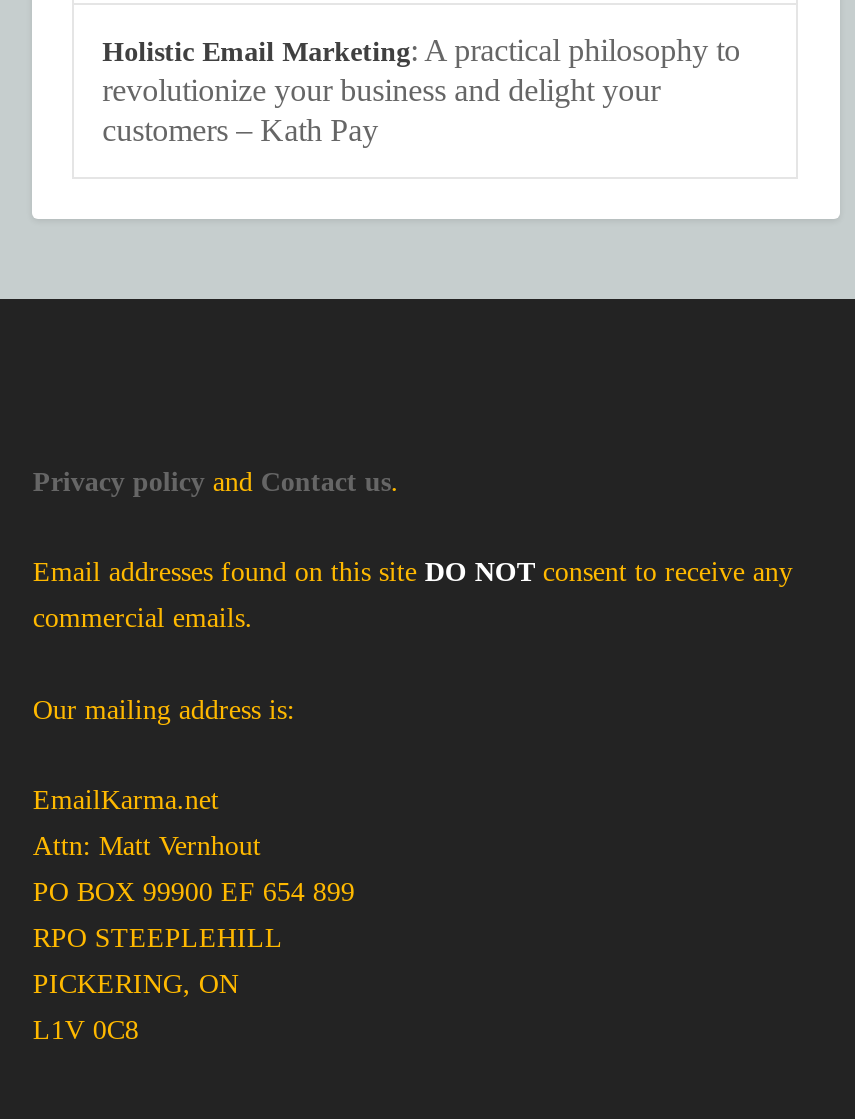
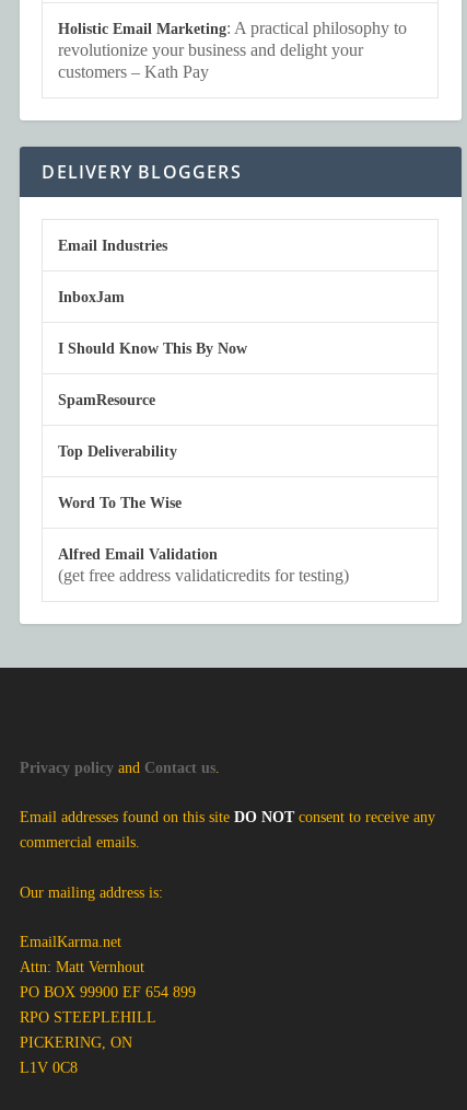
none -> [42,160,349,585] DELIVERY BLOGGERS | Email Industries | InboxJam | I Should Know This By Now | SpamResource | Top Deliverability | Word To The Wise | Alfred Email Validation | (get free address validaticredits for testing)

